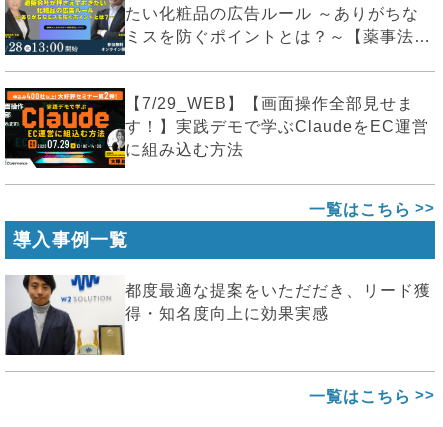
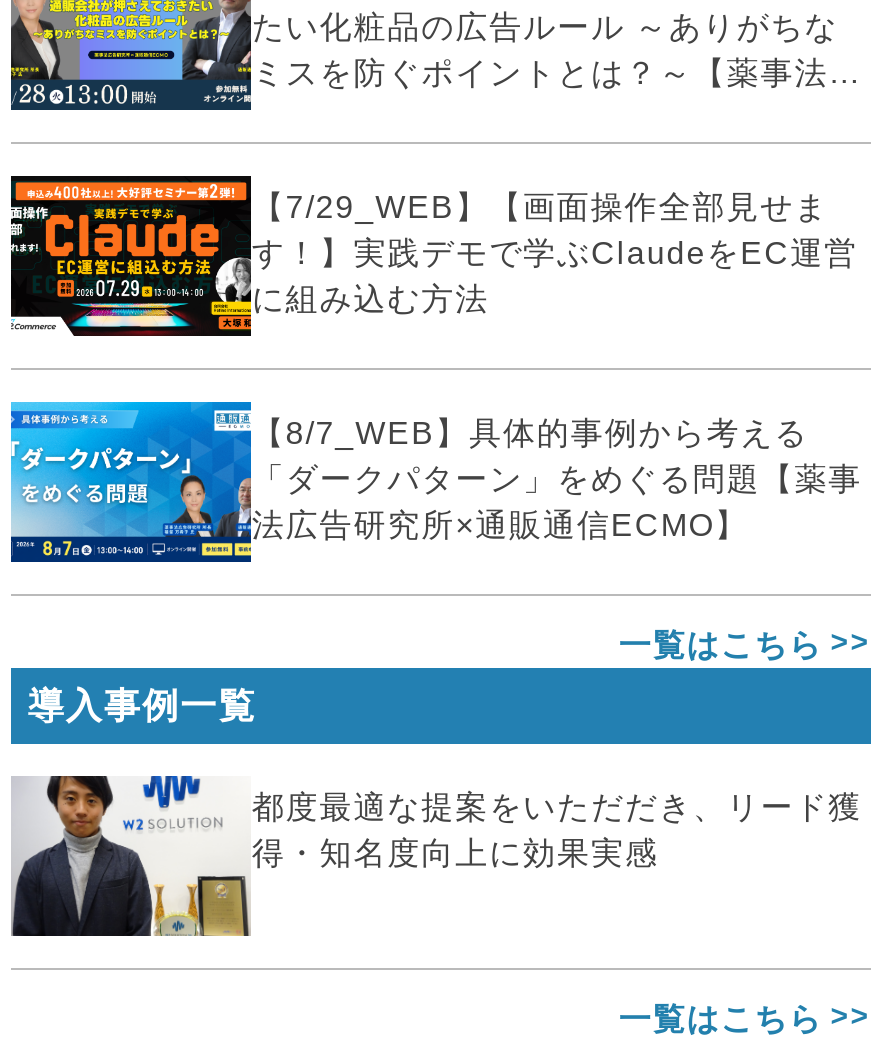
none -> [9,400,862,564] [image] | 【8/7_WEB】具体的事例から考える | 「ダークパターン」をめぐる問題【薬事 | 法広告研究所×通販通信ECMO】

